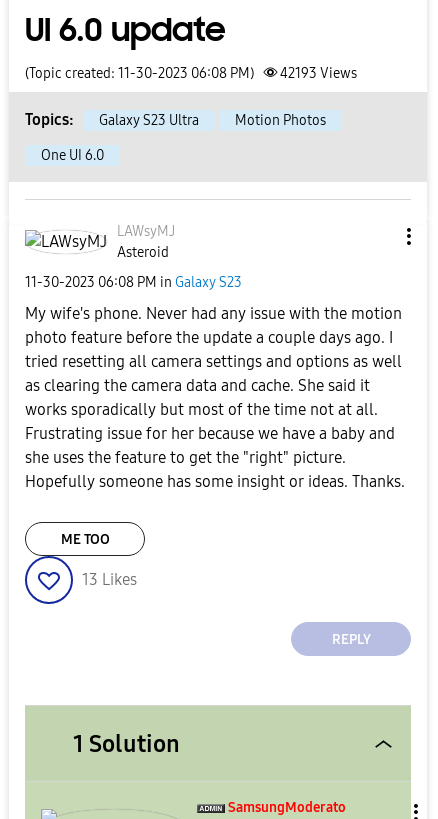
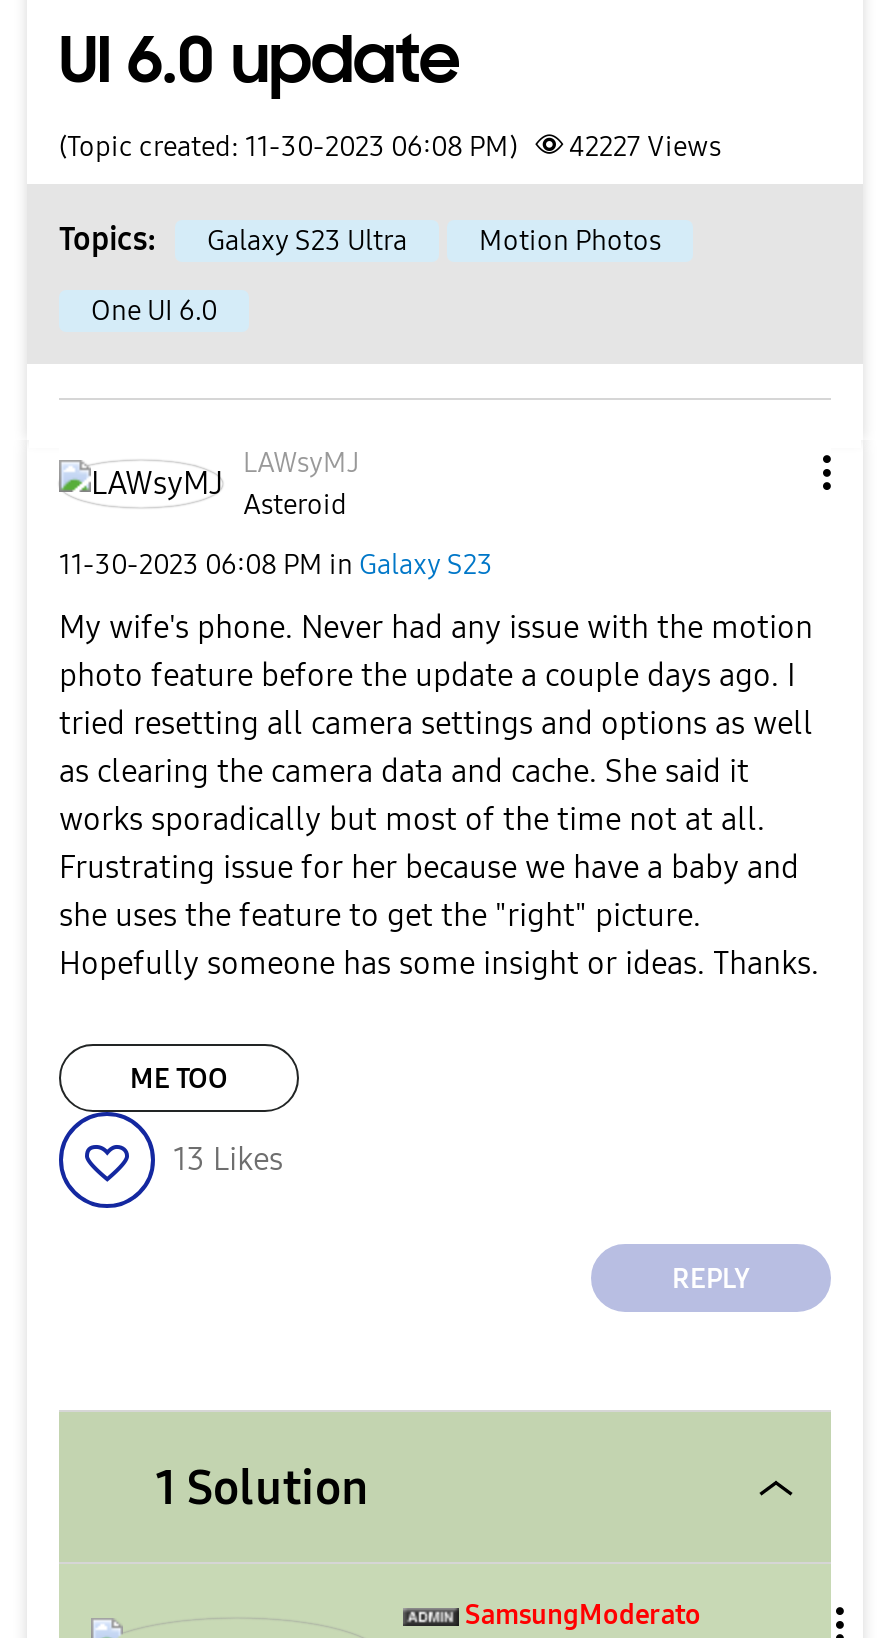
[25,65,357,82] (Topic created: 11-30-2023 06:08 PM) 42193 Views -> [59,130,721,164] (Topic created: 11-30-2023 06:08 PM) 42227 Views

